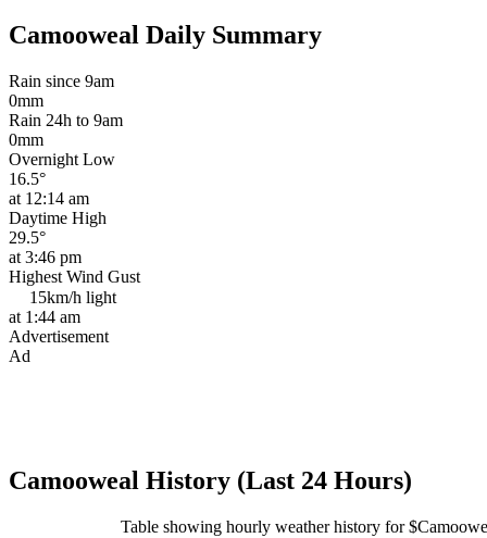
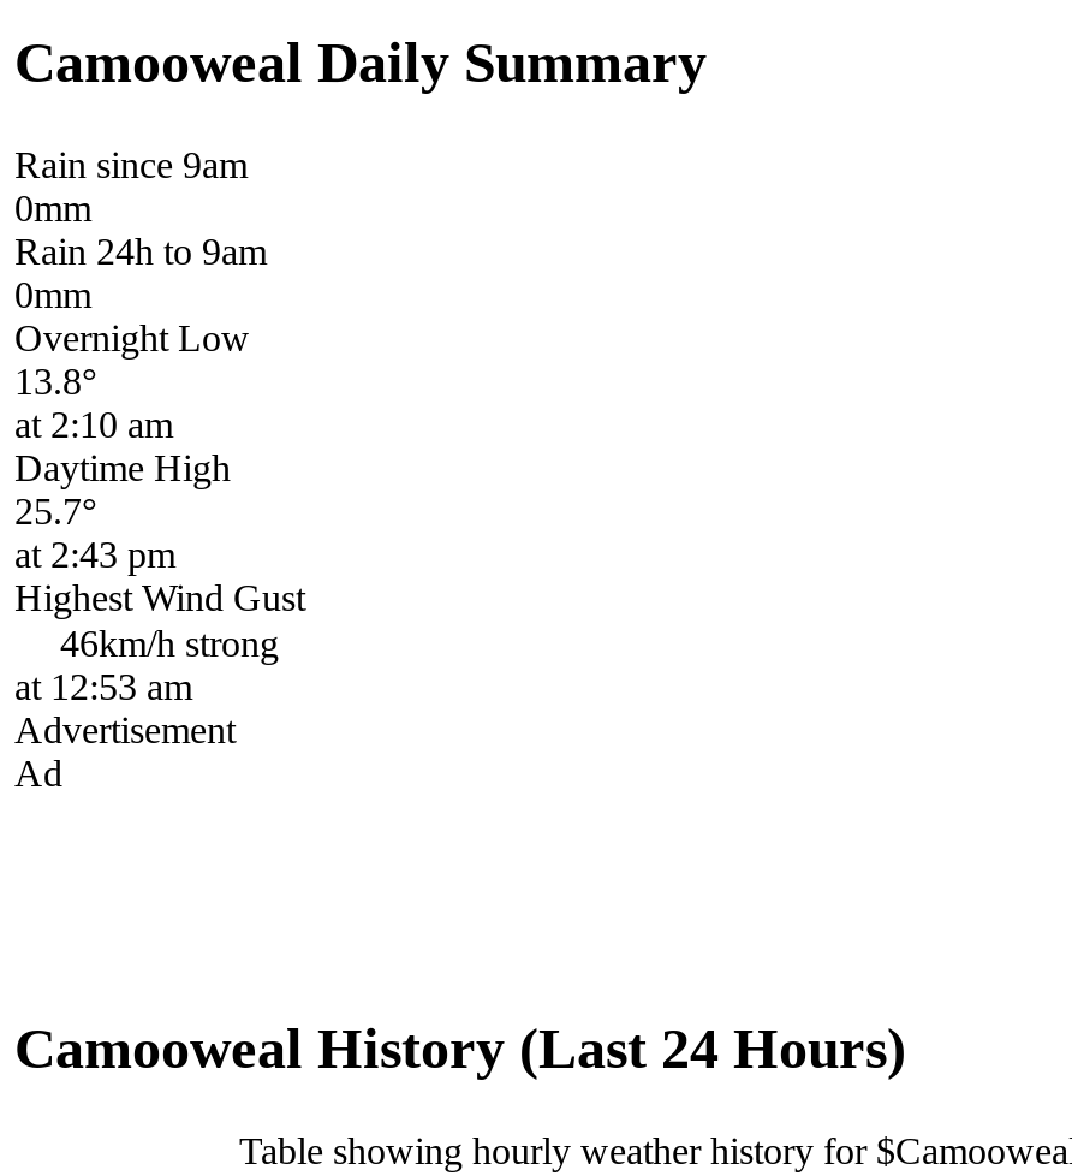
[9,170,46,188] 16.5° -> [14,361,96,402] 13.8°
[9,189,89,208] at 12:14 am -> [14,405,173,446] at 2:10 am
[9,229,46,247] 29.5° -> [14,491,96,532] 25.7°
[9,248,82,267] at 3:46 pm -> [14,535,175,575] at 2:43 pm
[9,288,116,326] 15km/h light | at 1:44 am -> [14,624,279,708] 46km/h strong | at 12:53 am

